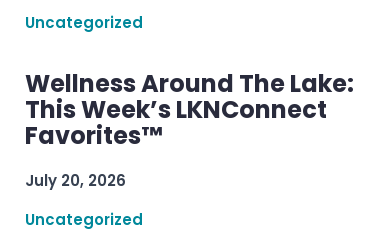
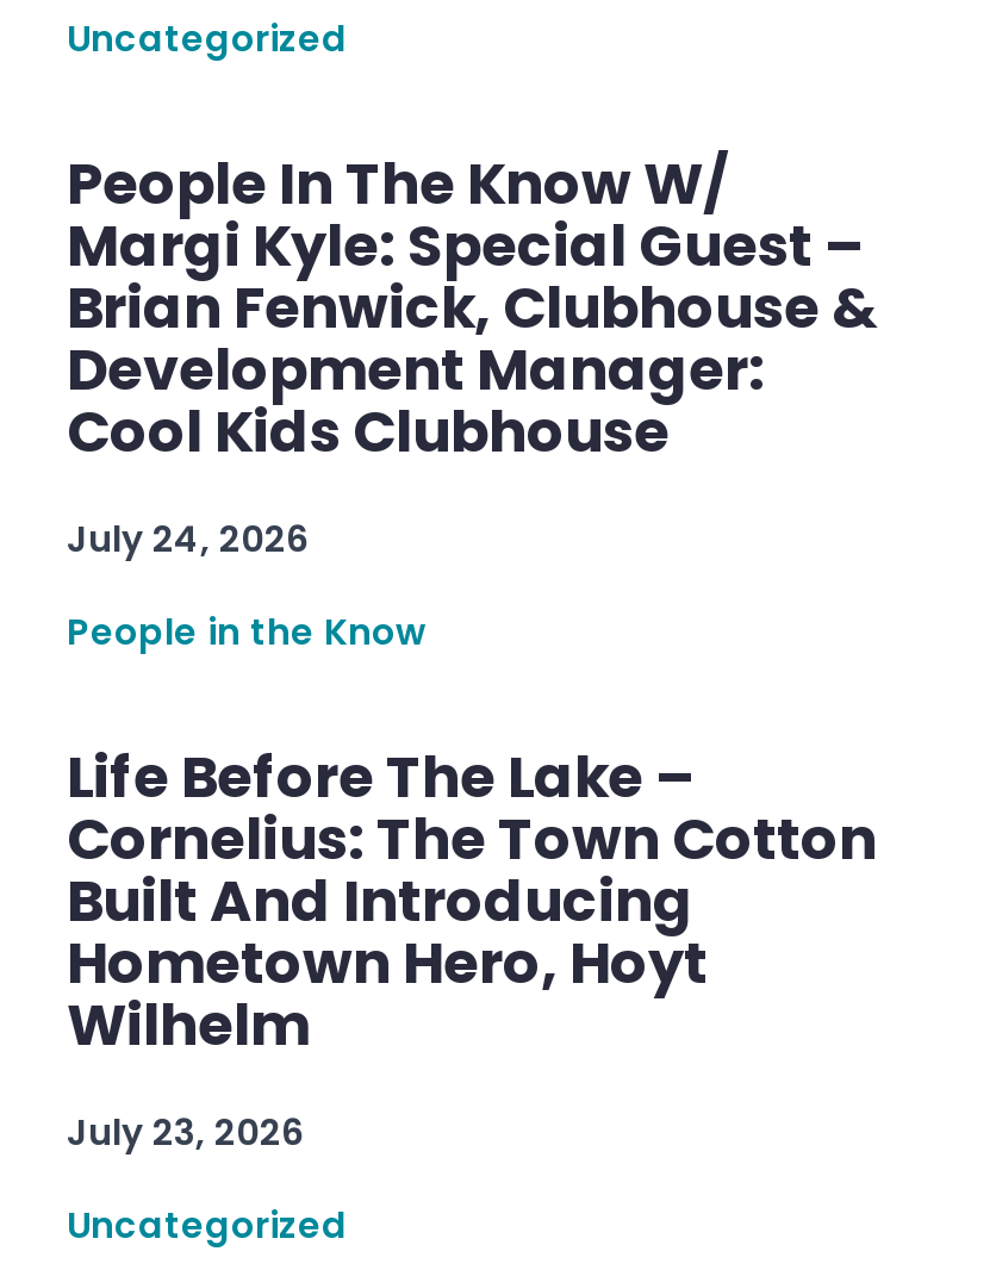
[25,67,354,191] Wellness Around The Lake: | This Week’s LKNConnect | Favorites™ | July 20, 2026 -> [67,144,879,1157] People In The Know W/ | Margi Kyle: Special Guest – | Brian Fenwick, Clubhouse & | Development Manager: | Cool Kids Clubhouse | July 24, 2026 | People in the Know | Life Before The Lake – | Cornelius: The Town Cotton | Built And Introducing | Hometown Hero, Hoyt | Wilhelm | July 23, 2026

